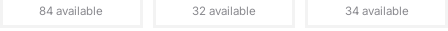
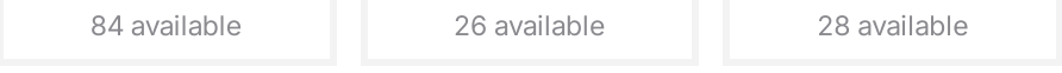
[192,4,256,18] 32 available -> [454,8,606,41] 26 available
[345,4,409,18] 34 available -> [817,8,969,41] 28 available

